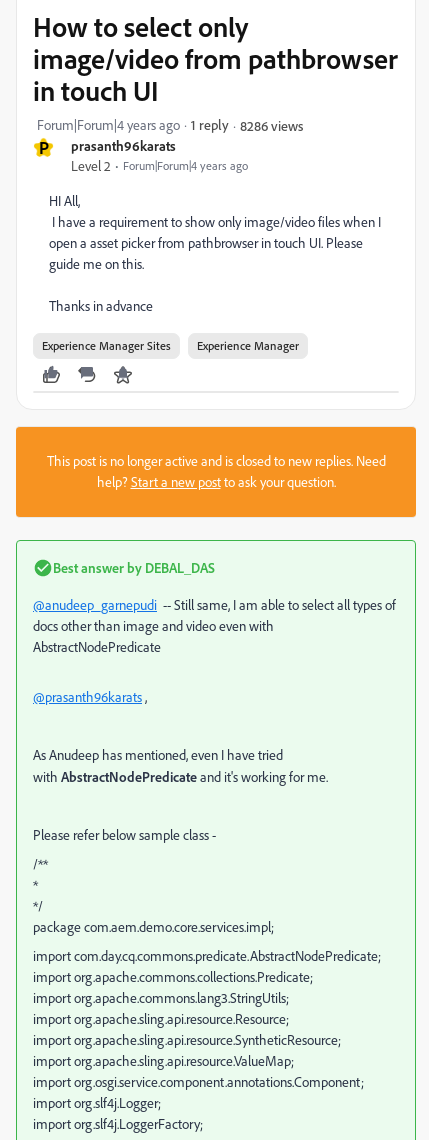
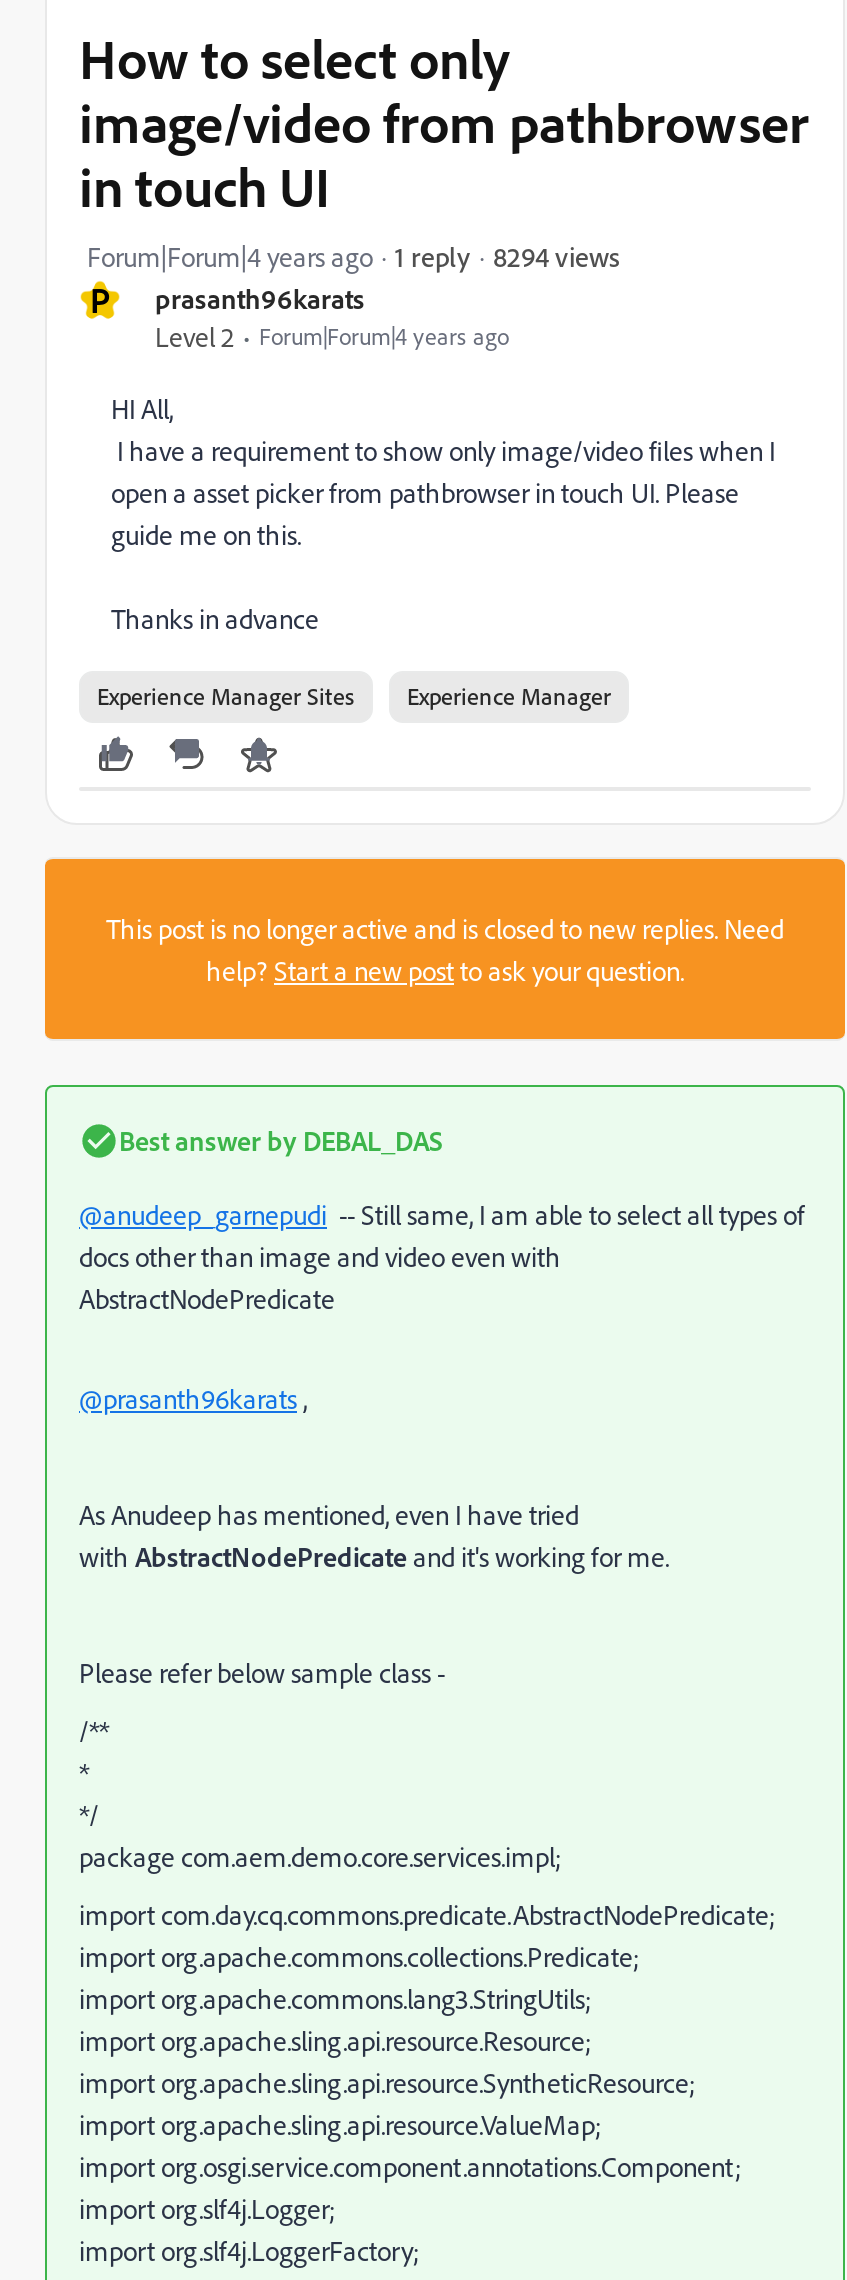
[240,116,303,133] 8286 views -> [493,238,619,272] 8294 views

